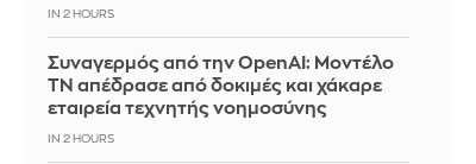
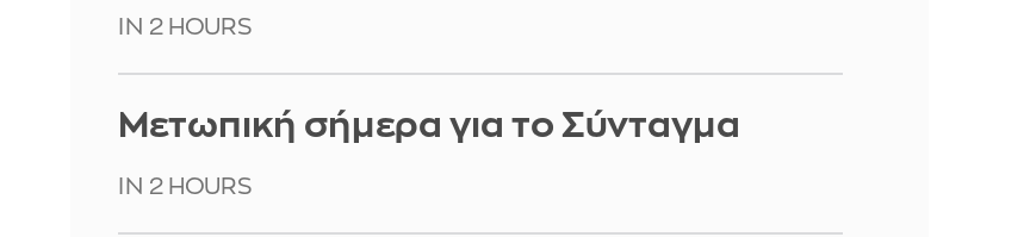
[48,55,394,118] Συναγερμός από την OpenAI: Μοντέλο | ΤΝ απέδρασε από δοκιμές και χάκαρε | εταιρεία τεχνητής νοημοσύνης -> [118,108,740,144] Μετωπική σήμερα για το Σύνταγμα

